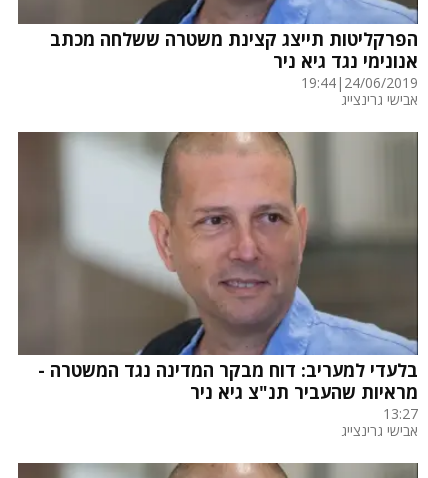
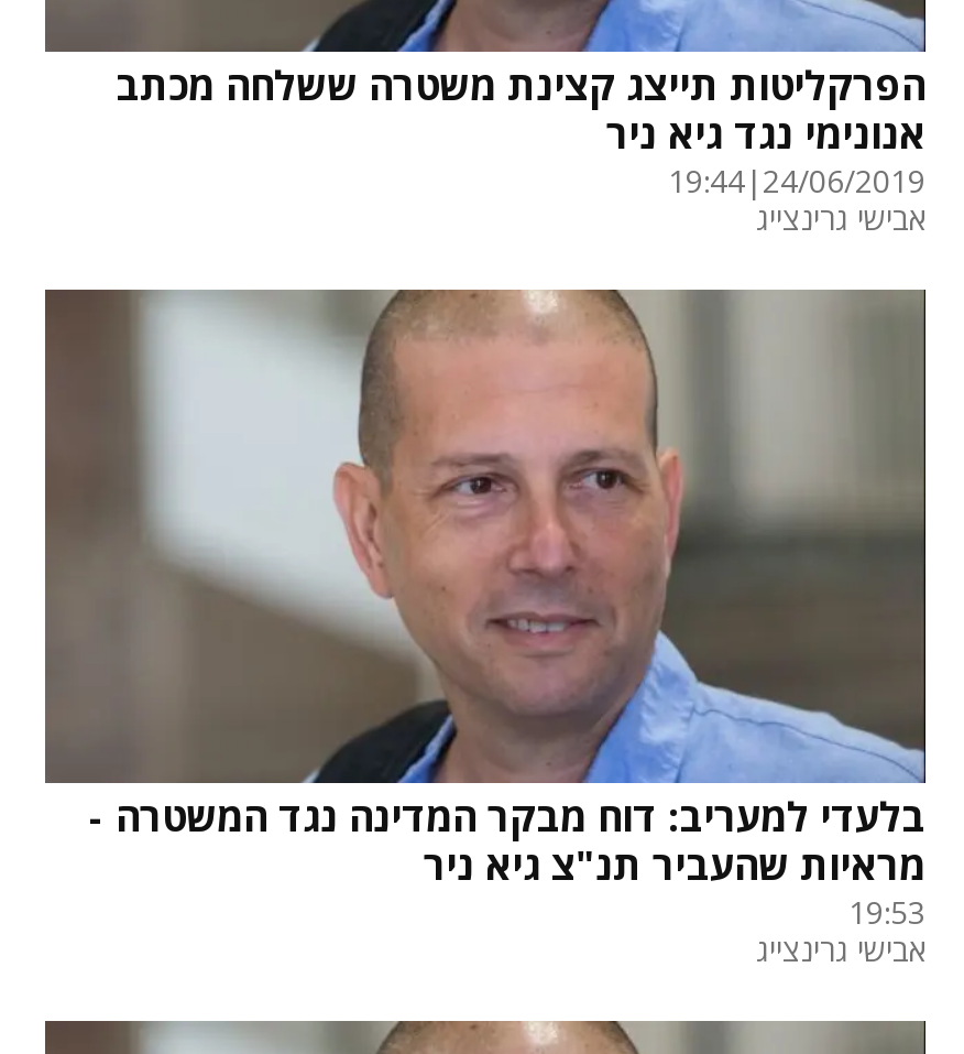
[383,404,418,423] 13:27 -> [848,890,925,932] 19:53

